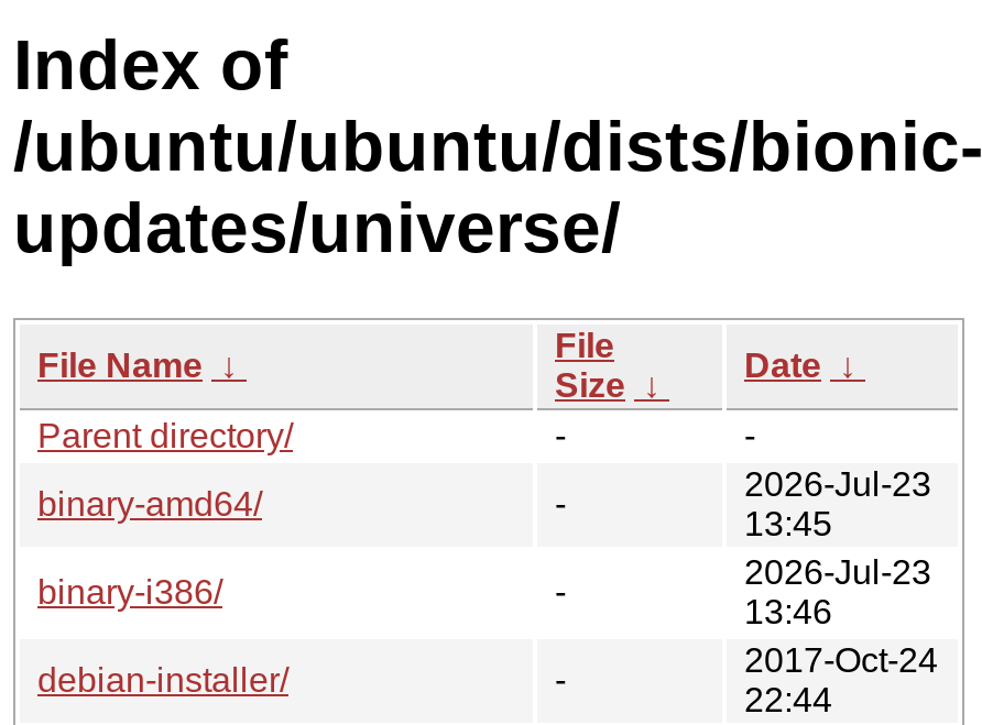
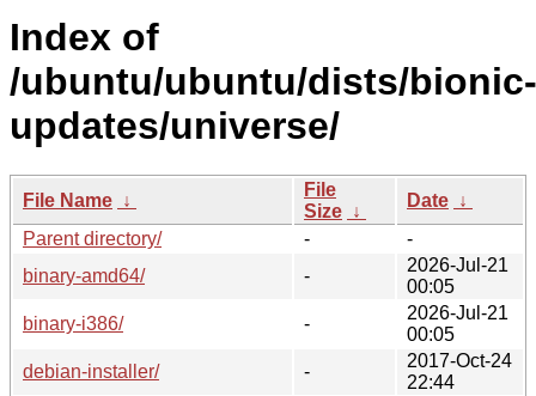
[744,465,931,542] 2026-Jul-23 | 13:45 -> [407,255,508,297] 2026-Jul-21 | 00:05
[744,553,931,630] 2026-Jul-23 | 13:46 -> [407,303,508,344] 2026-Jul-21 | 00:05

